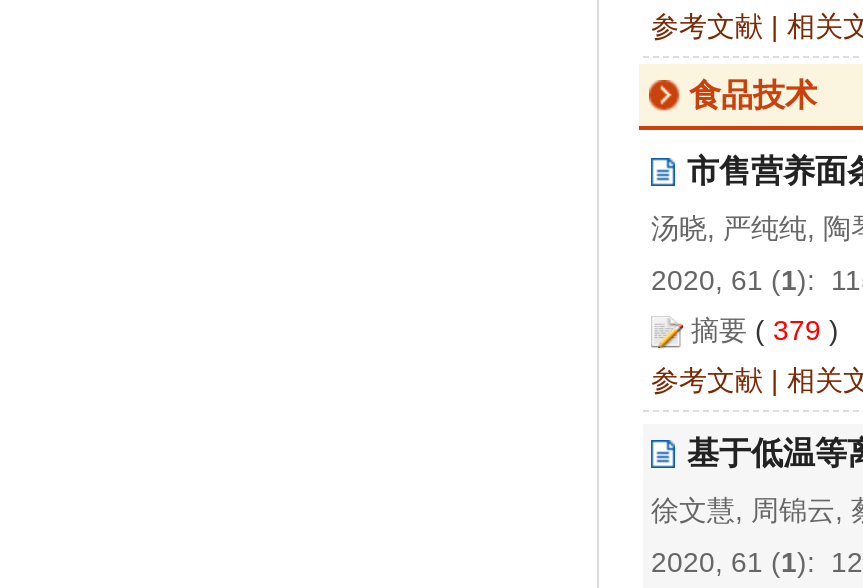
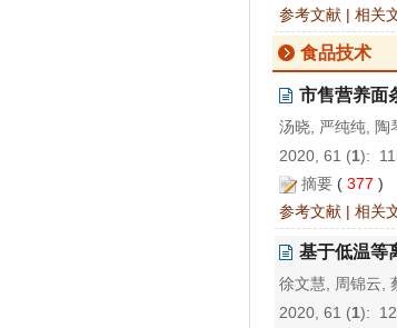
[691,314,863,346] 摘要(379) -> [301,175,397,192] 摘要(377)

